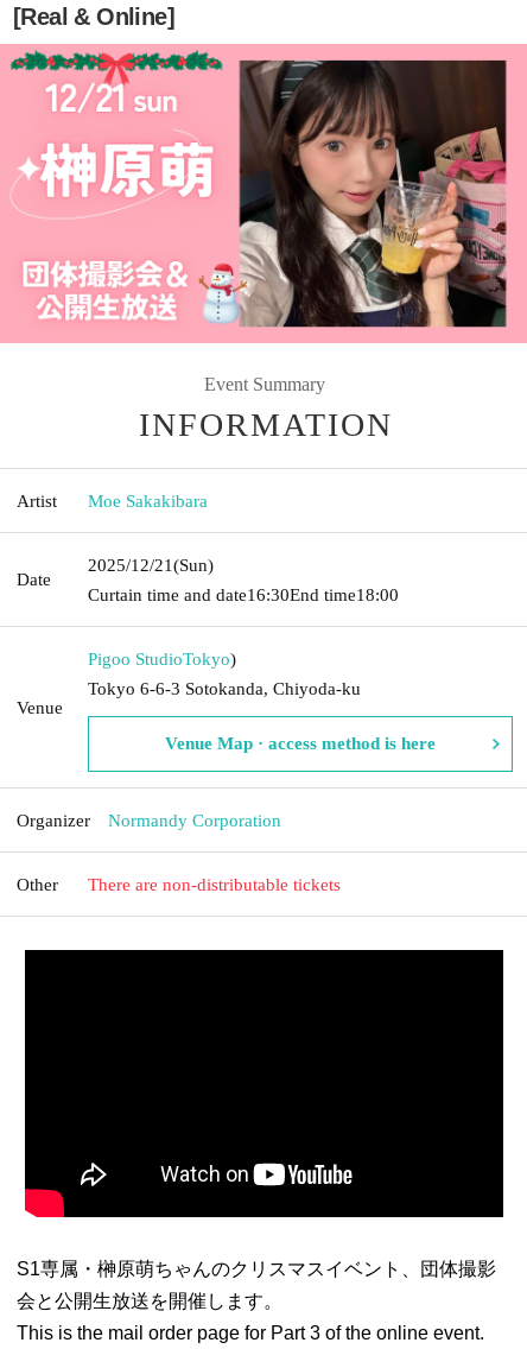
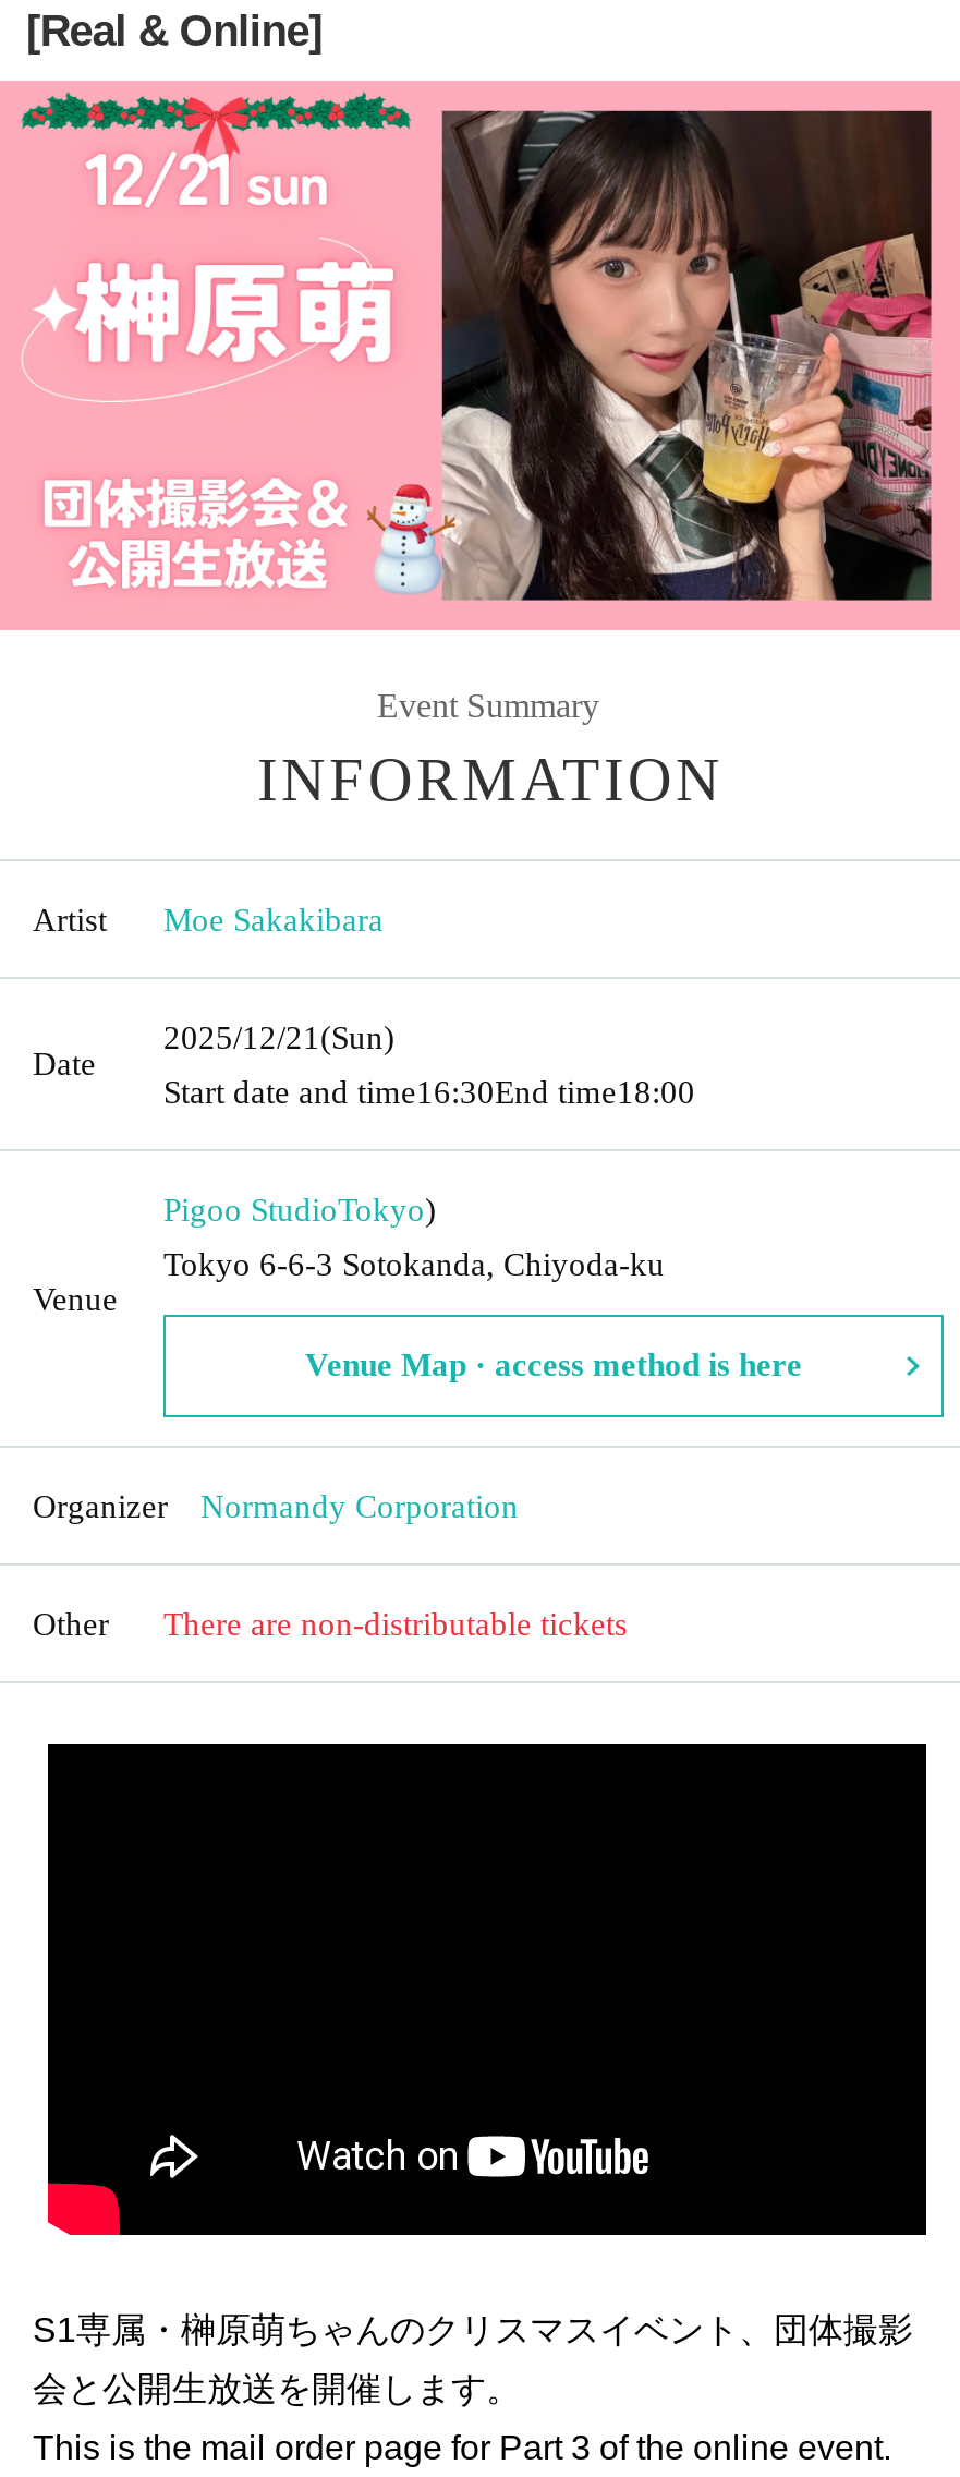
[88,585,399,604] Curtain time and date16:30End time18:00 -> [163,1074,695,1109] Start date and time16:30End time18:00

